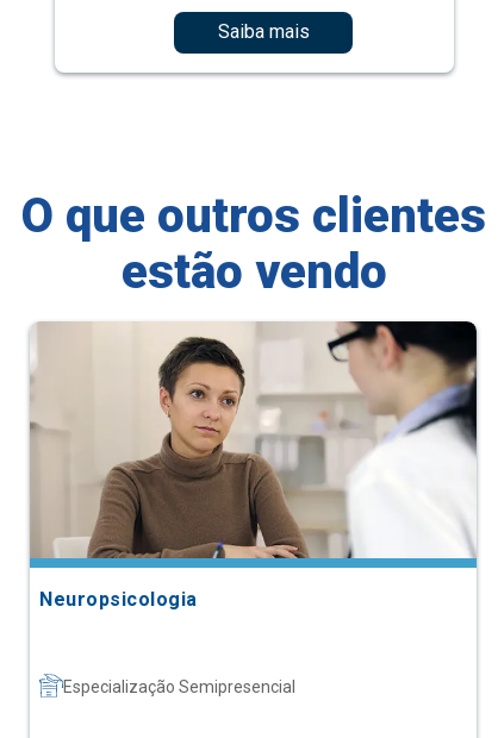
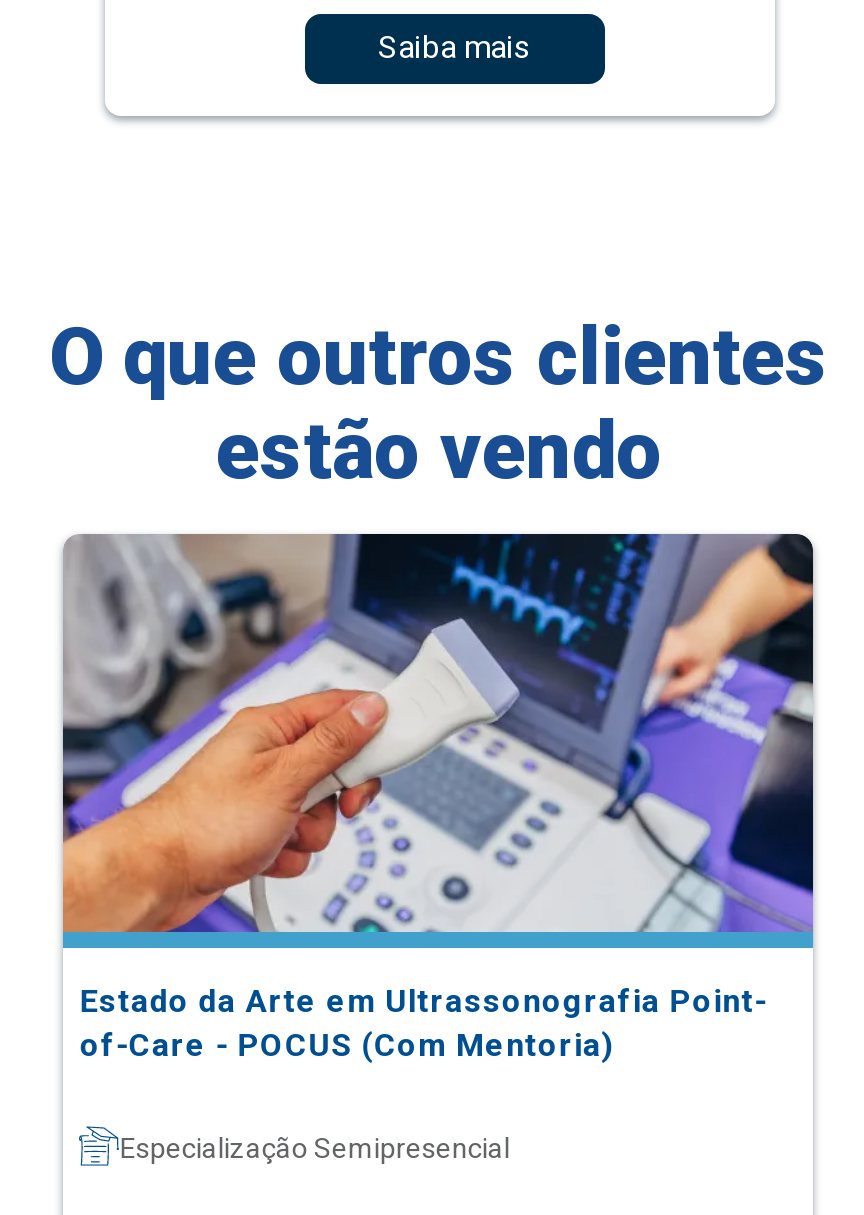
[30,320,478,611] [image] | Neuropsicologia -> [61,532,815,1065] [image] | Estado da Arte em Ultrassonografia Point- | of-Care - POCUS (Com Mentoria)

